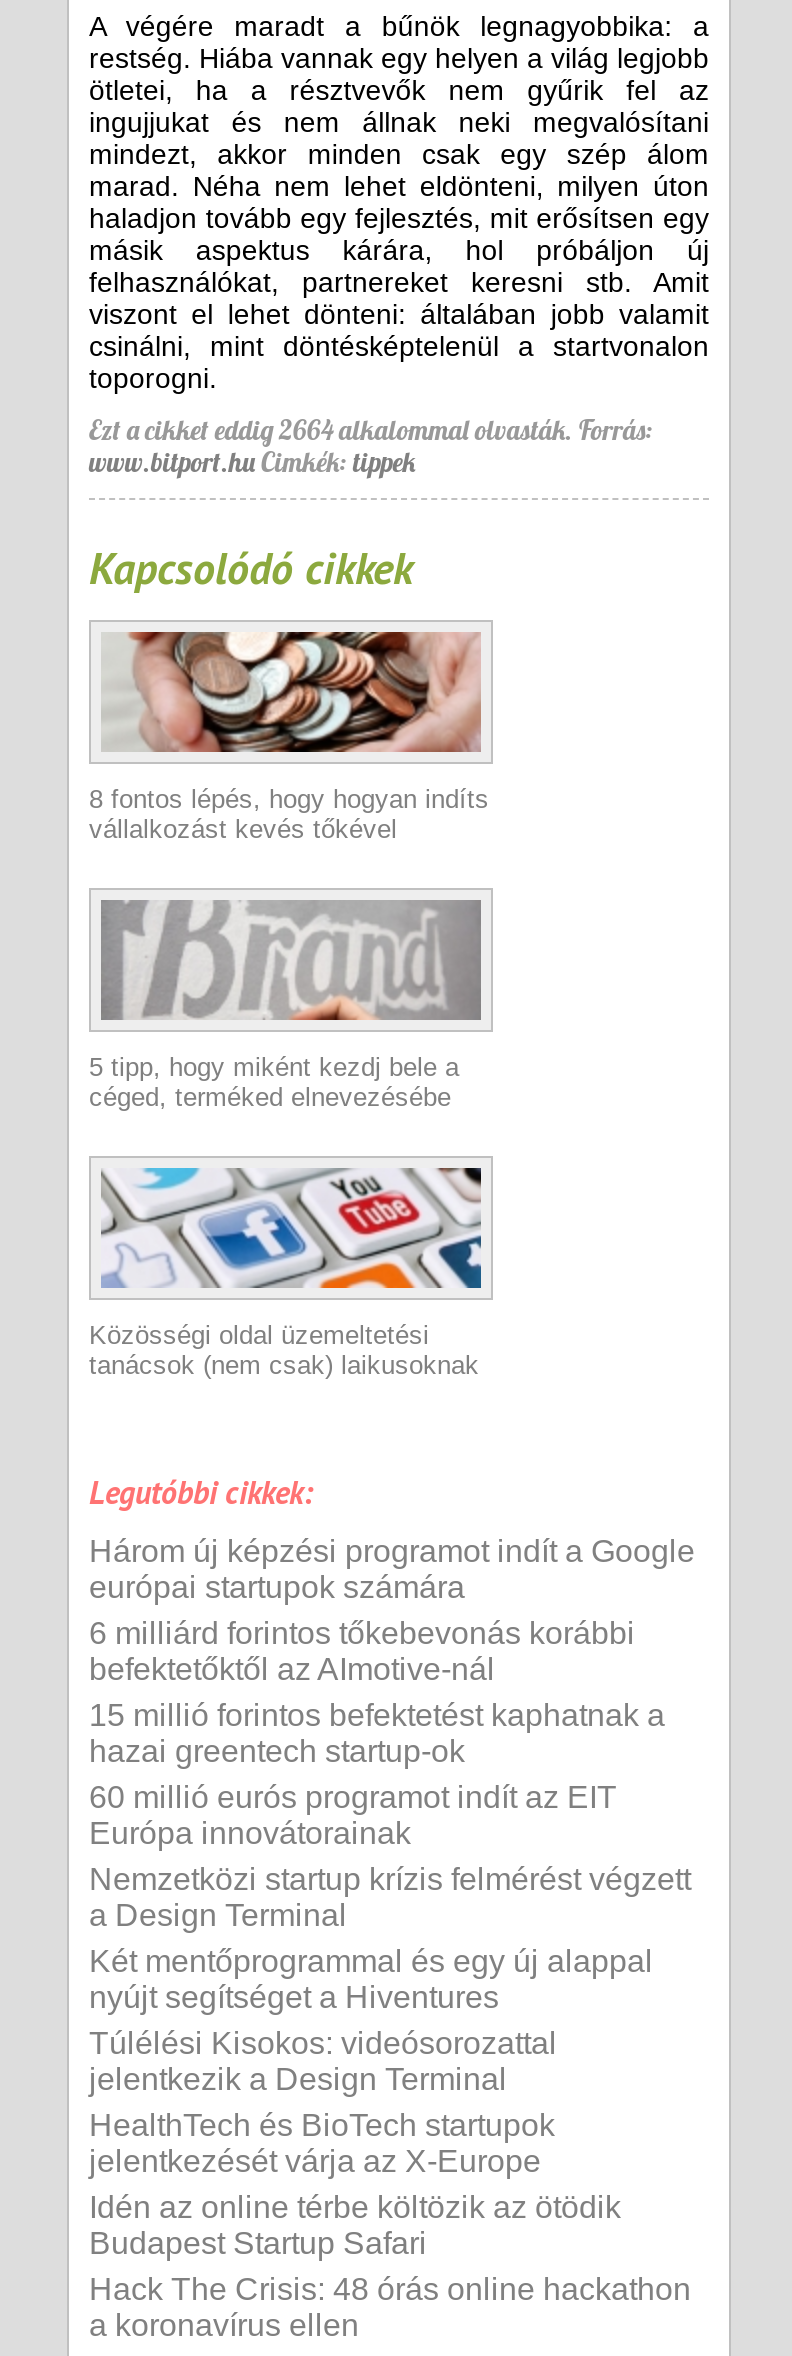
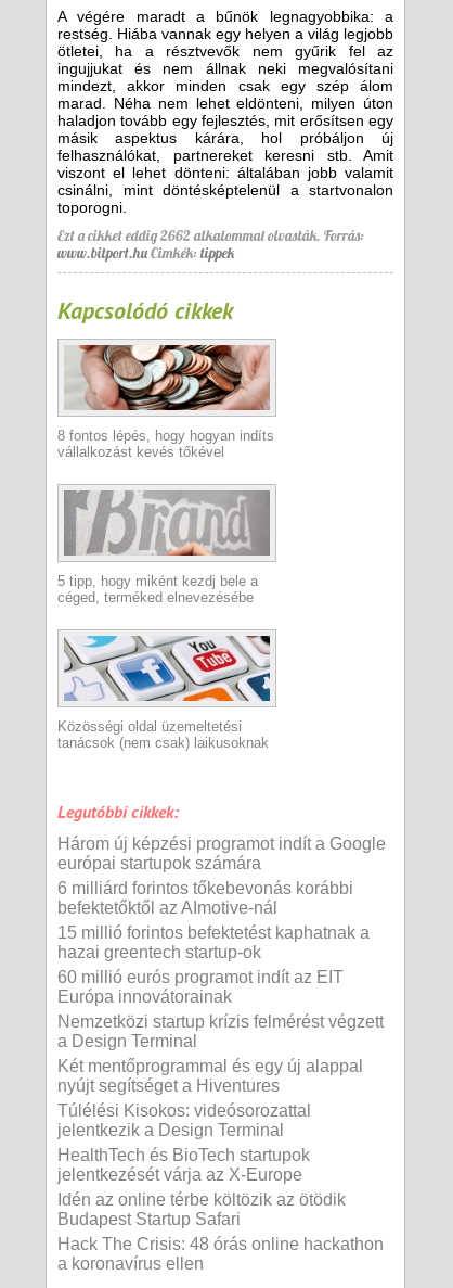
[89,414,653,446] Ezt a cikket eddig 2664 alkalommal olvasták. Forrás: -> [57,227,364,244] Ezt a cikket eddig 2662 alkalommal olvasták. Forrás:

